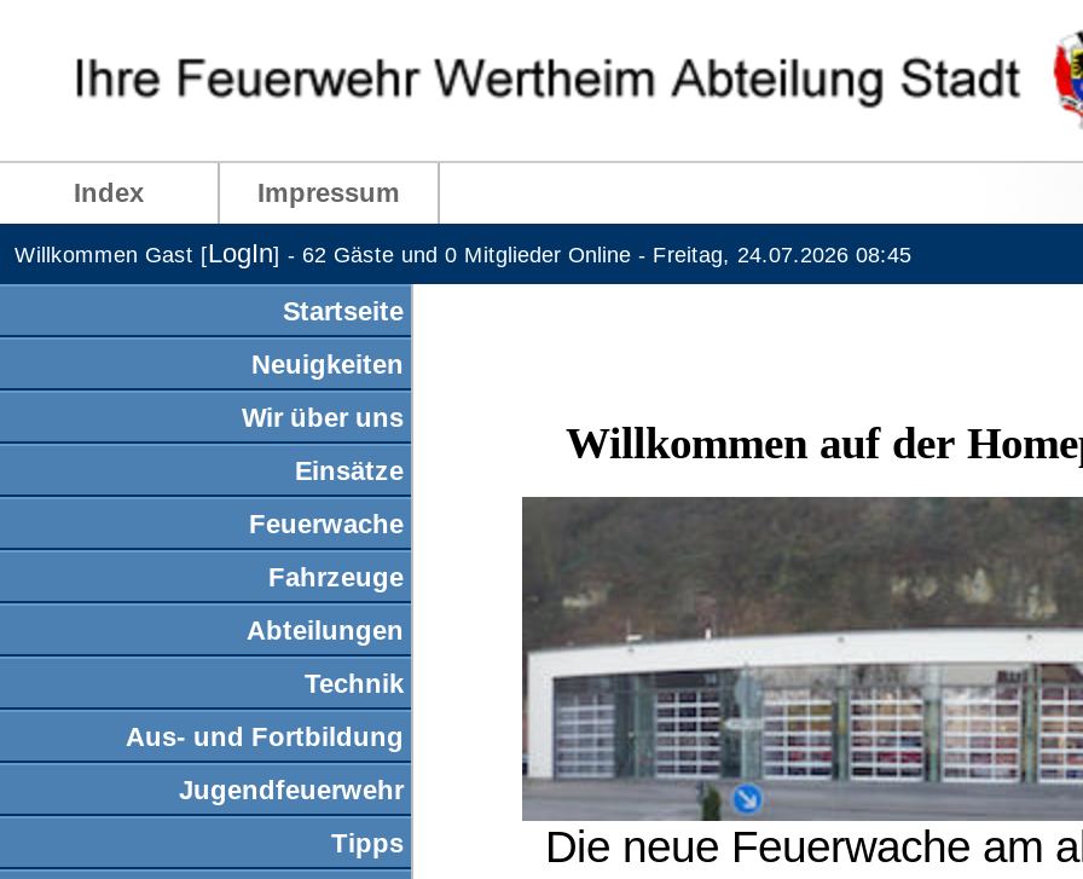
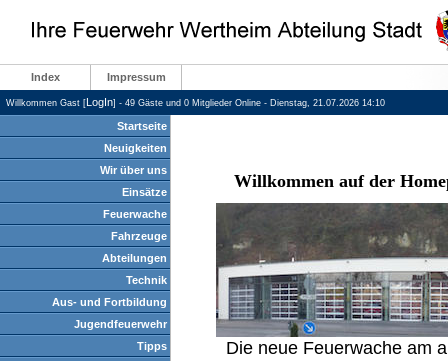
[15,238,911,267] Willkommen Gast [LogIn] - 62 Gäste und 0 Mitglieder Online - Freitag, 24.07.2026 08:45 -> [6,96,385,108] Willkommen Gast [LogIn] - 49 Gäste und 0 Mitglieder Online - Dienstag, 21.07.2026 14:10

